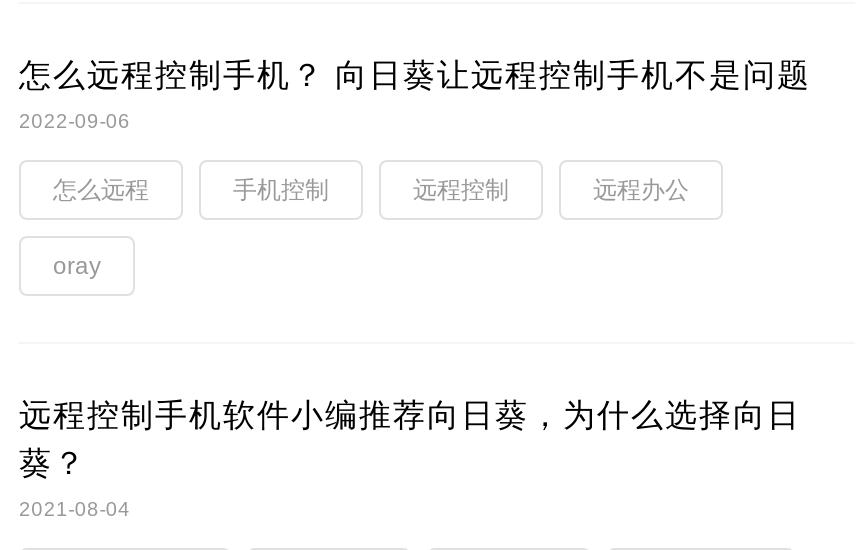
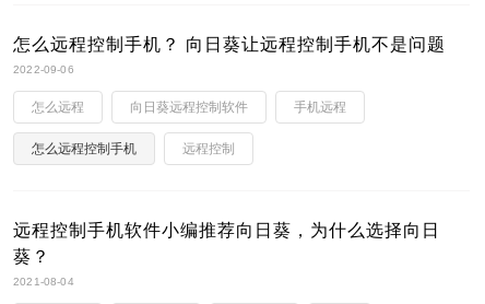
[53,176,689,280] 远程办公 | oray -> none
[233,176,329,204] 手机控制 -> [32,100,346,156] 向日葵远程控制软件 | 手机远程 | 怎么远程控制手机
moved [413,176,509,204] -> [182,141,235,156]: 远程控制

